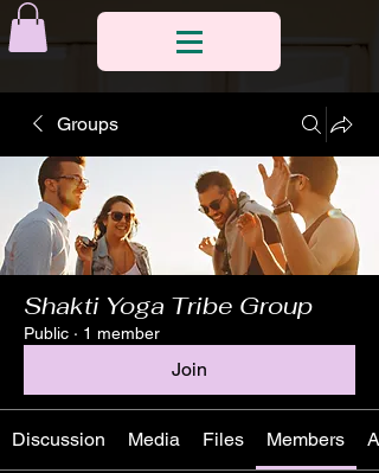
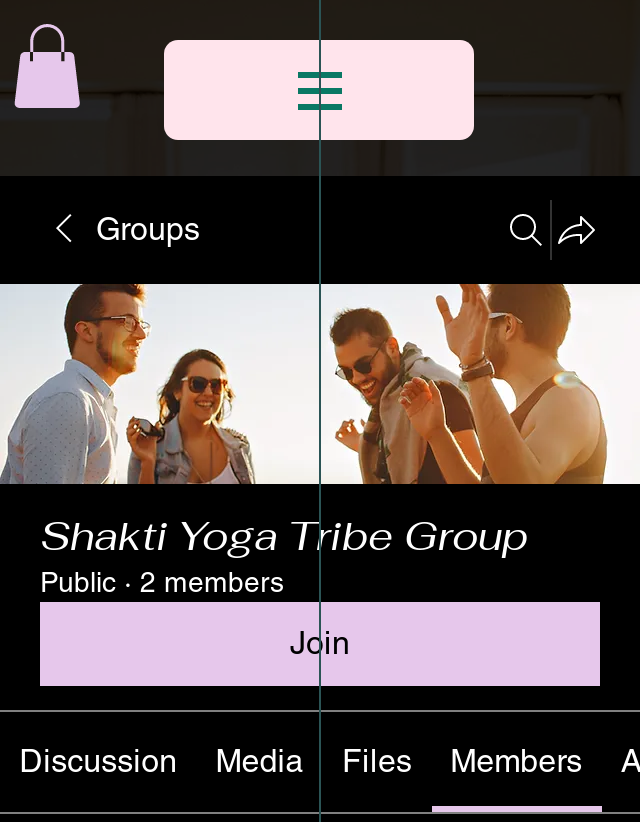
[24,323,160,342] Public · 1 member -> [40,566,284,598] Public · 2 members

